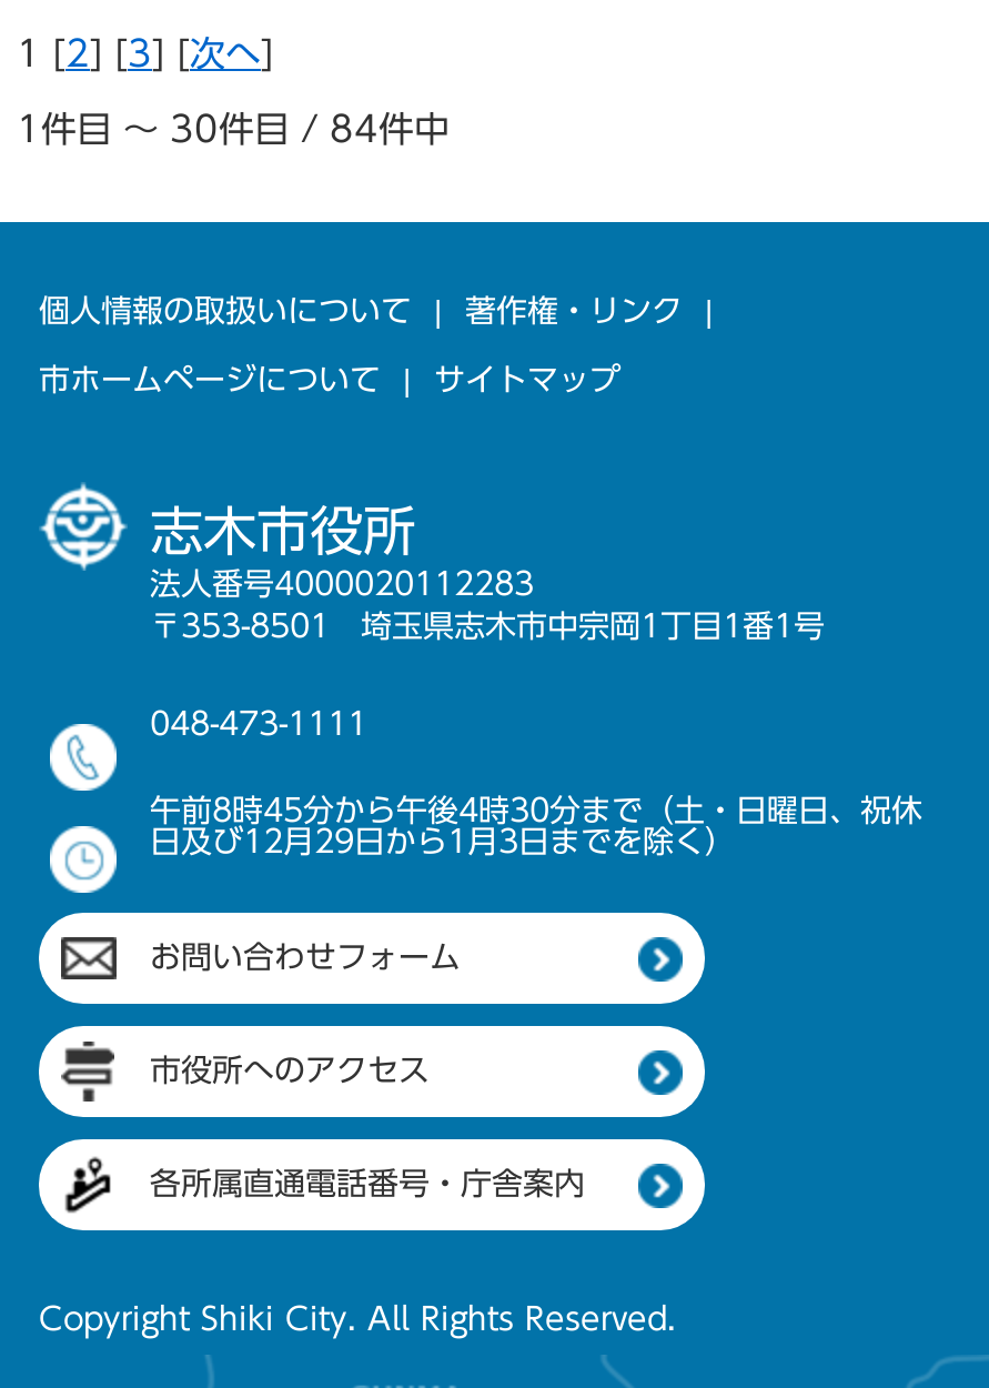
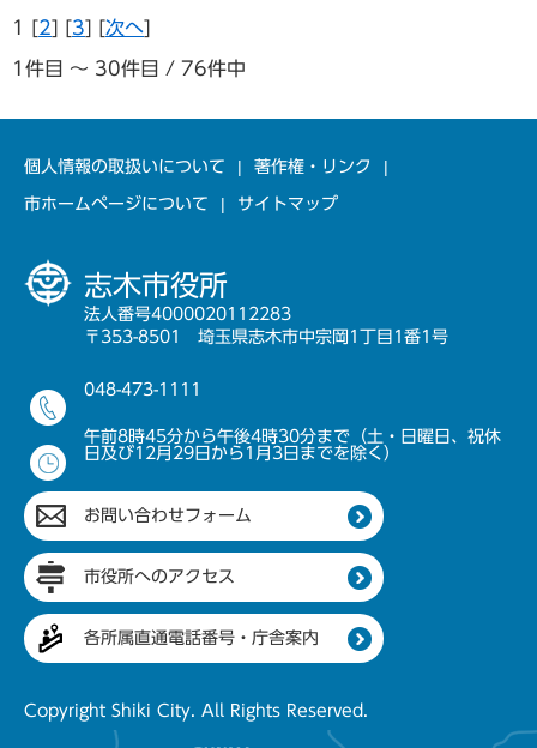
[17,111,450,147] 1件目 ～ 30件目 / 84件中 -> [12,59,246,78] 1件目 ～ 30件目 / 76件中

